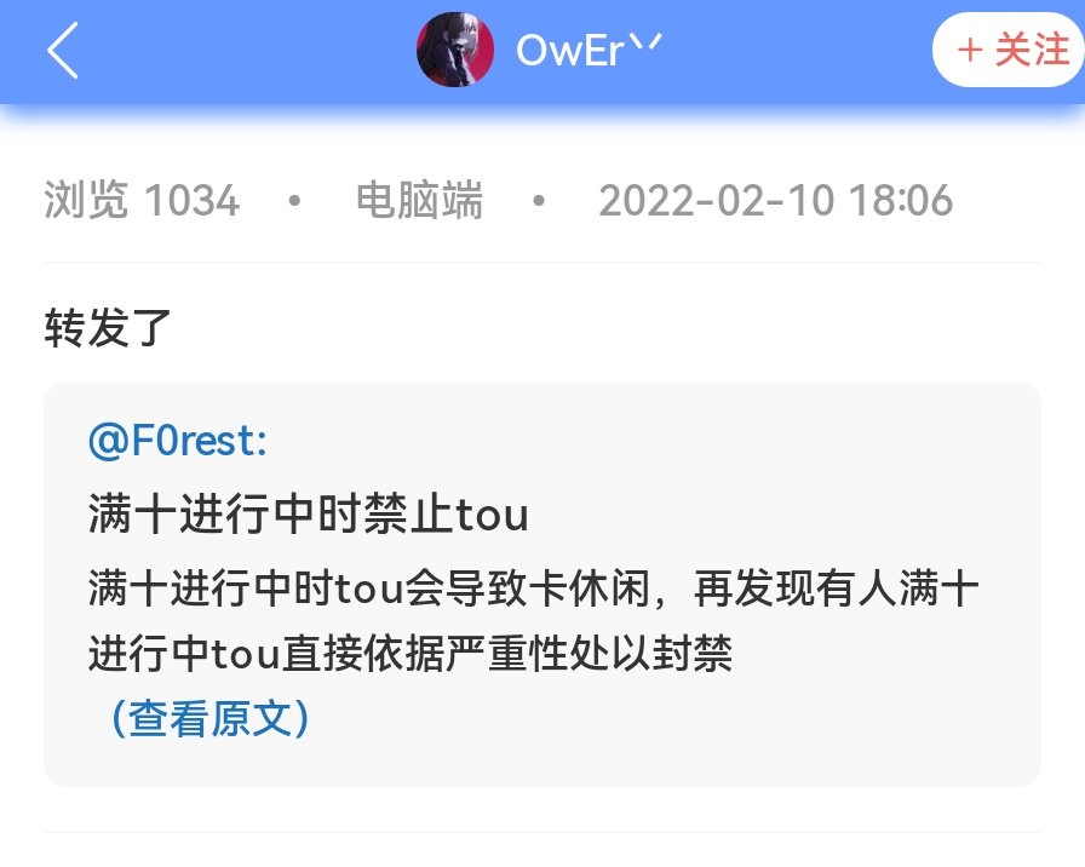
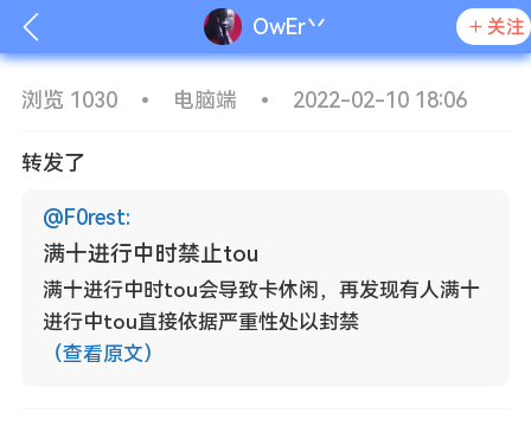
[43,174,240,224] 浏览 1034 -> [21,87,117,112] 浏览 1030

